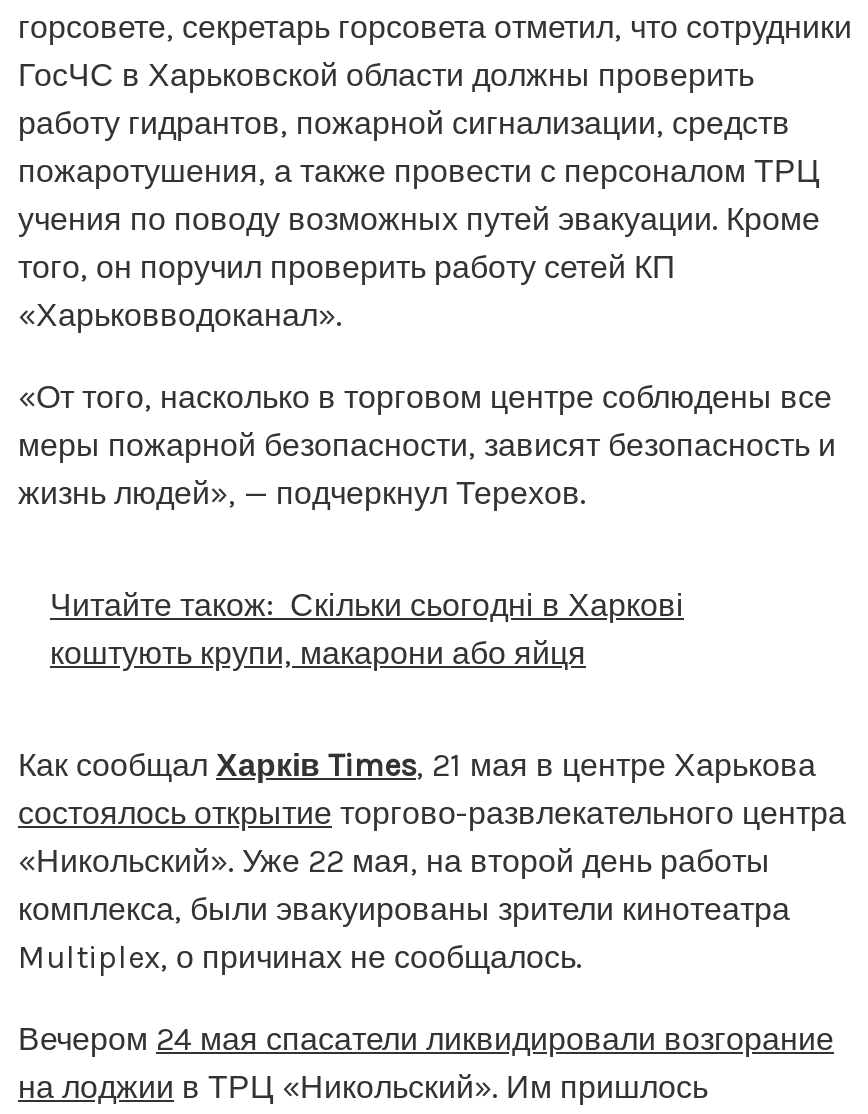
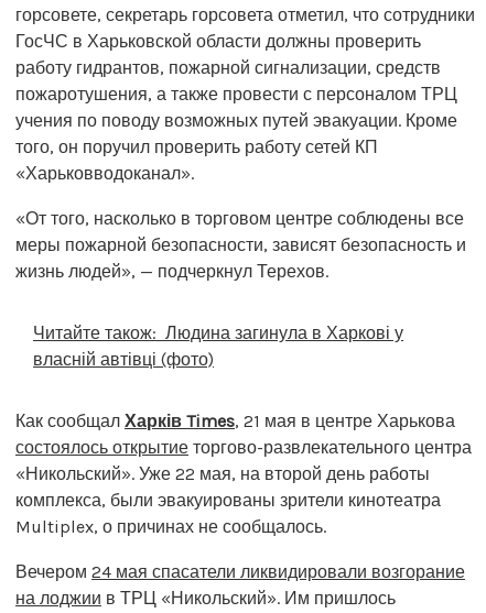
[50,585,684,671] Читайте також: Скільки сьогодні в Харкові | коштують крупи, макарони або яйця -> [33,322,403,369] Читайте також: Людина загинула в Харкові у | власній автівці (фото)

